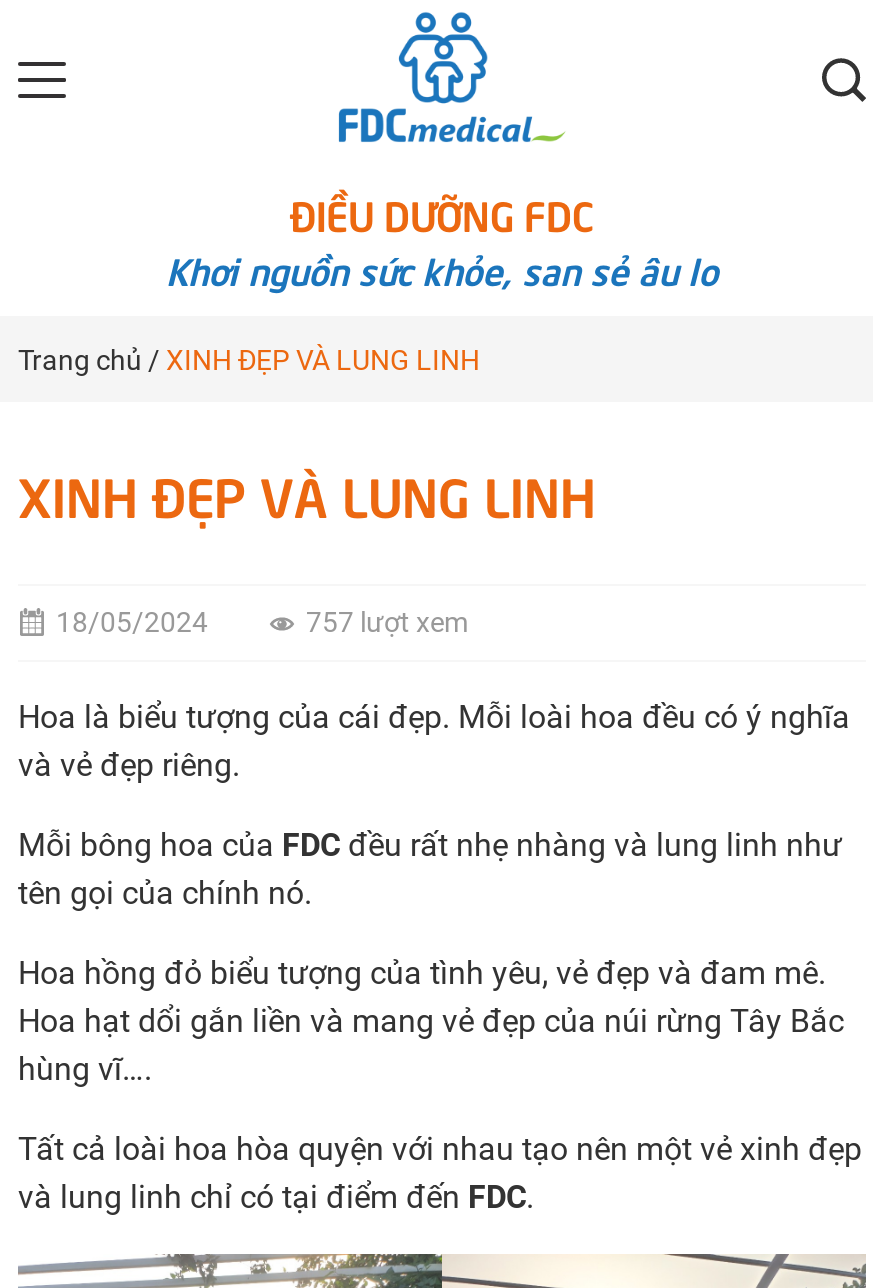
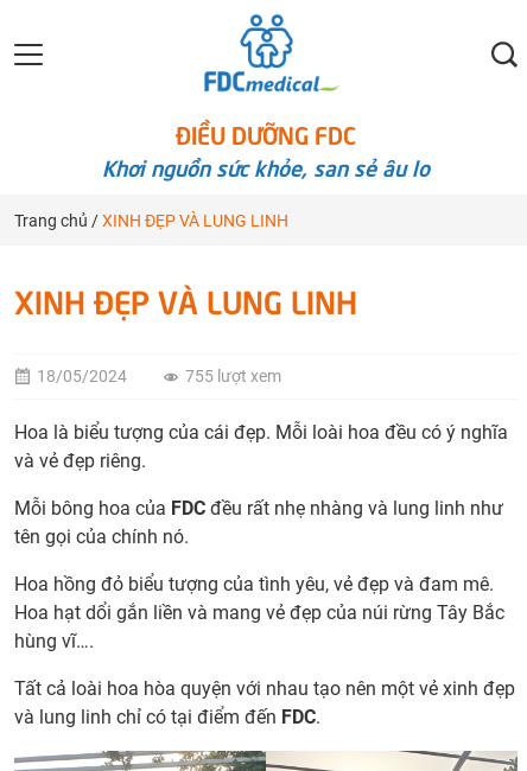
[306,606,468,638] 757 lượt xem -> [185,367,281,385] 755 lượt xem

